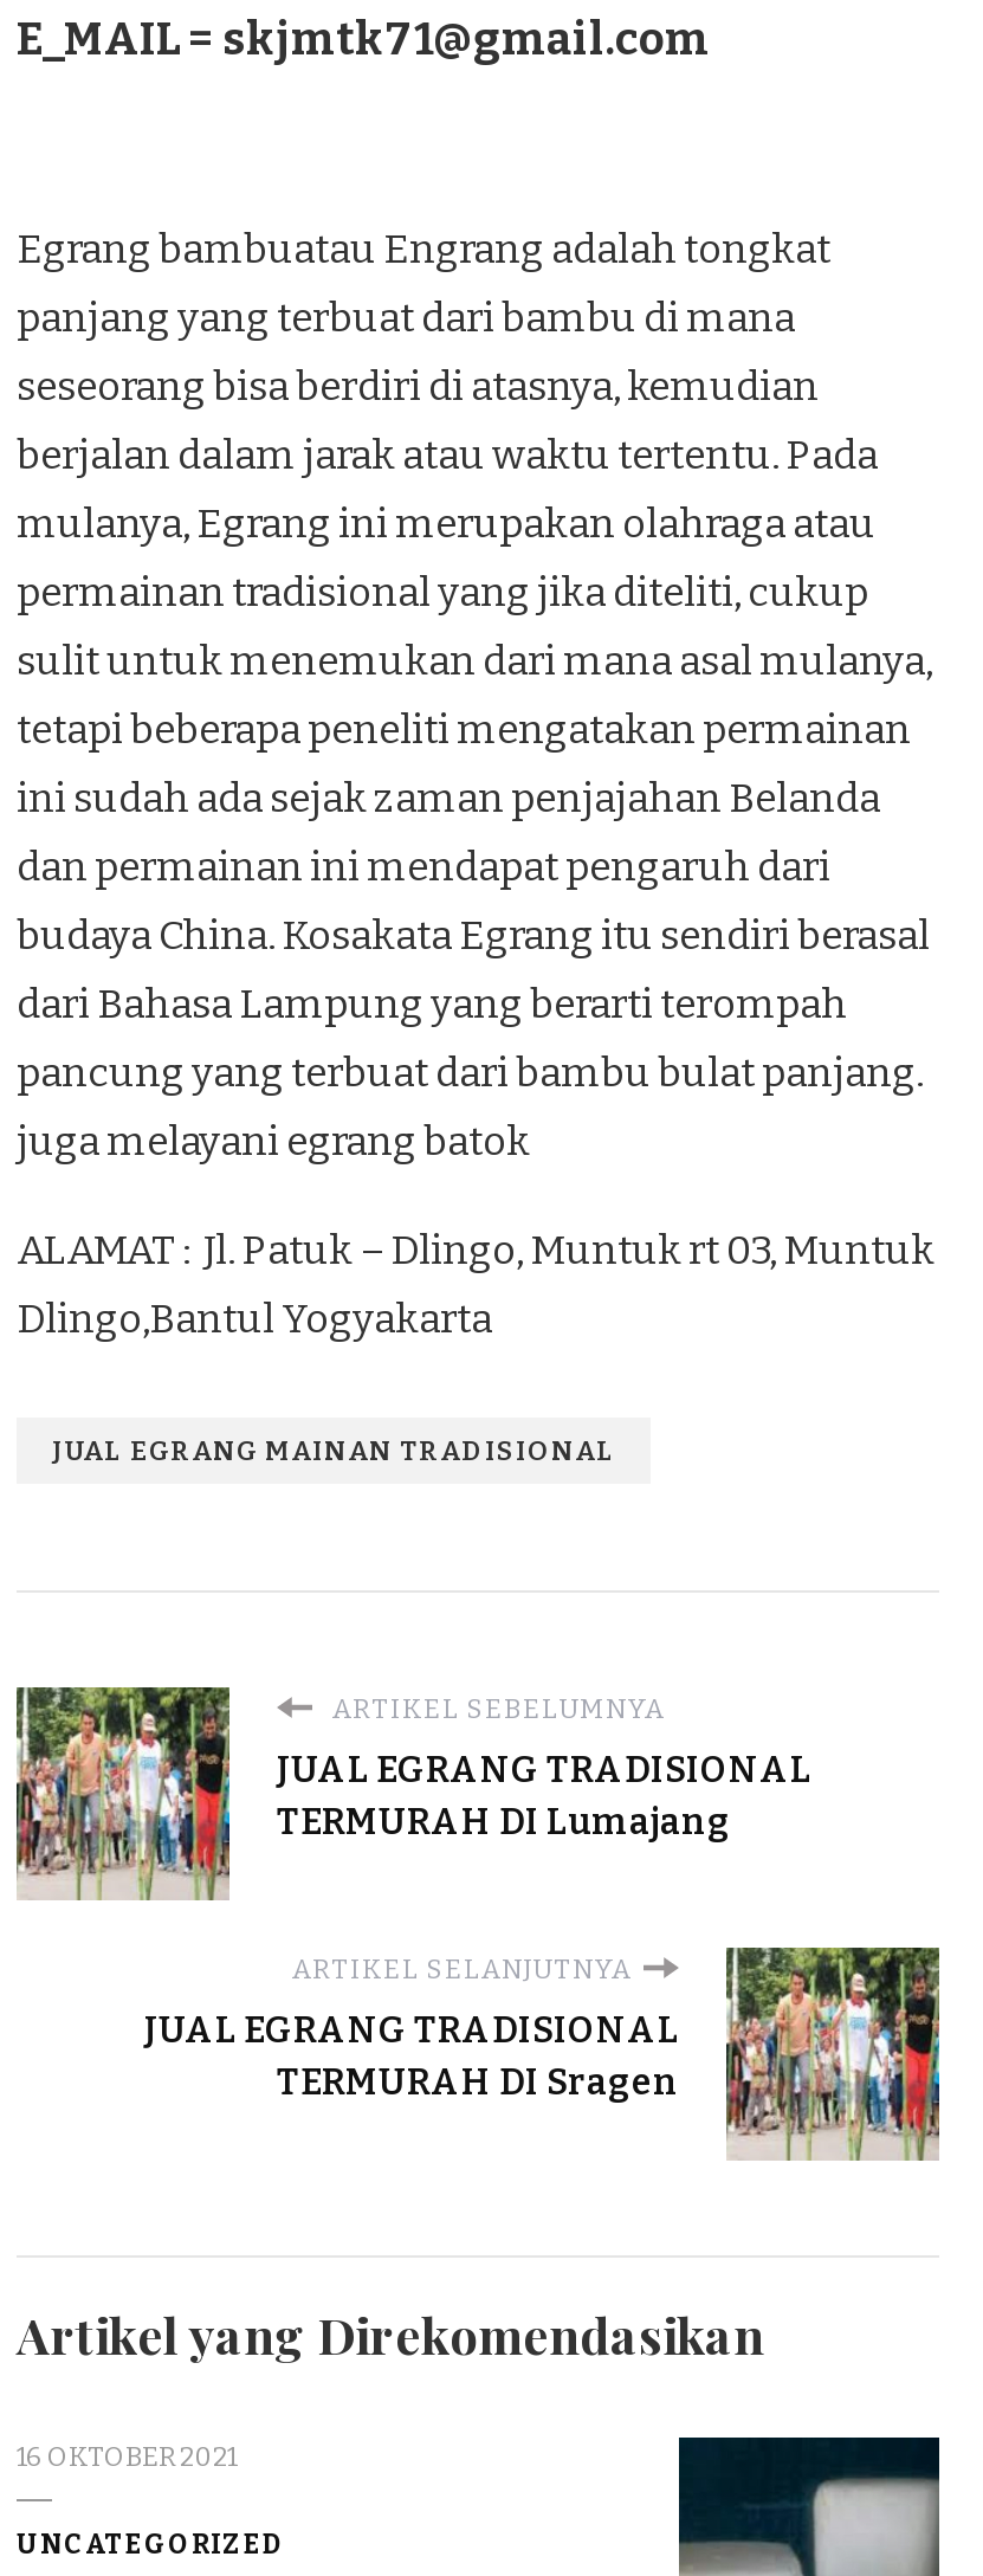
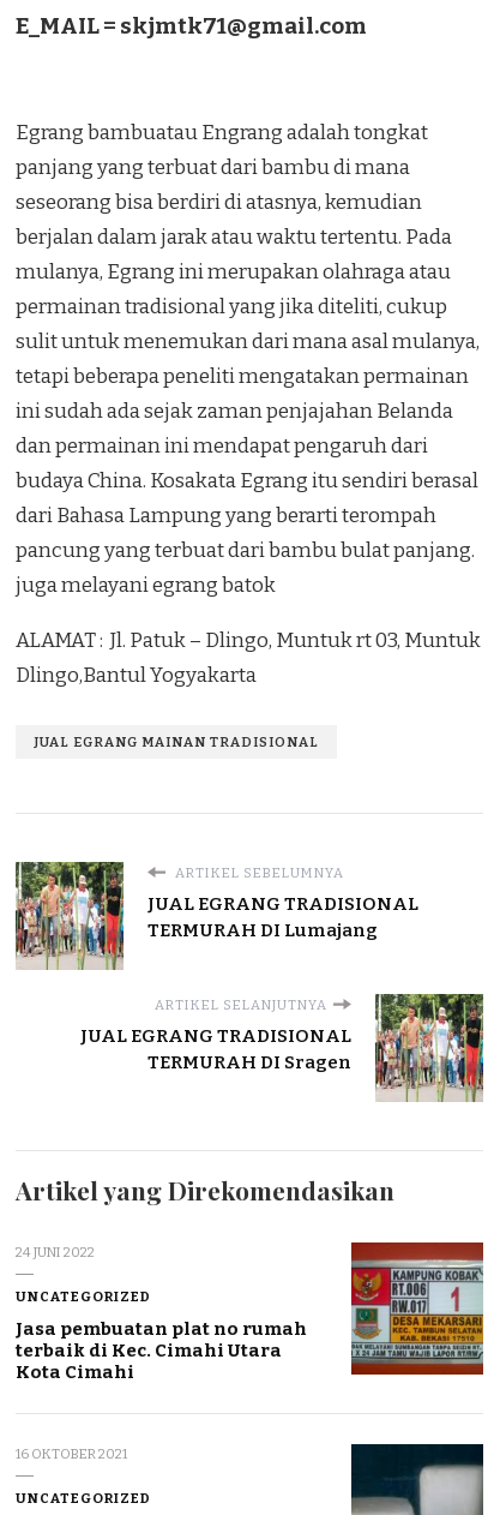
none -> [16,1241,484,1383] [image] | 24 JUNI 2022 | UNCATEGORIZED | Jasa pembuatan plat no rumah | terbaik di Kec. Cimahi Utara | Kota Cimahi

